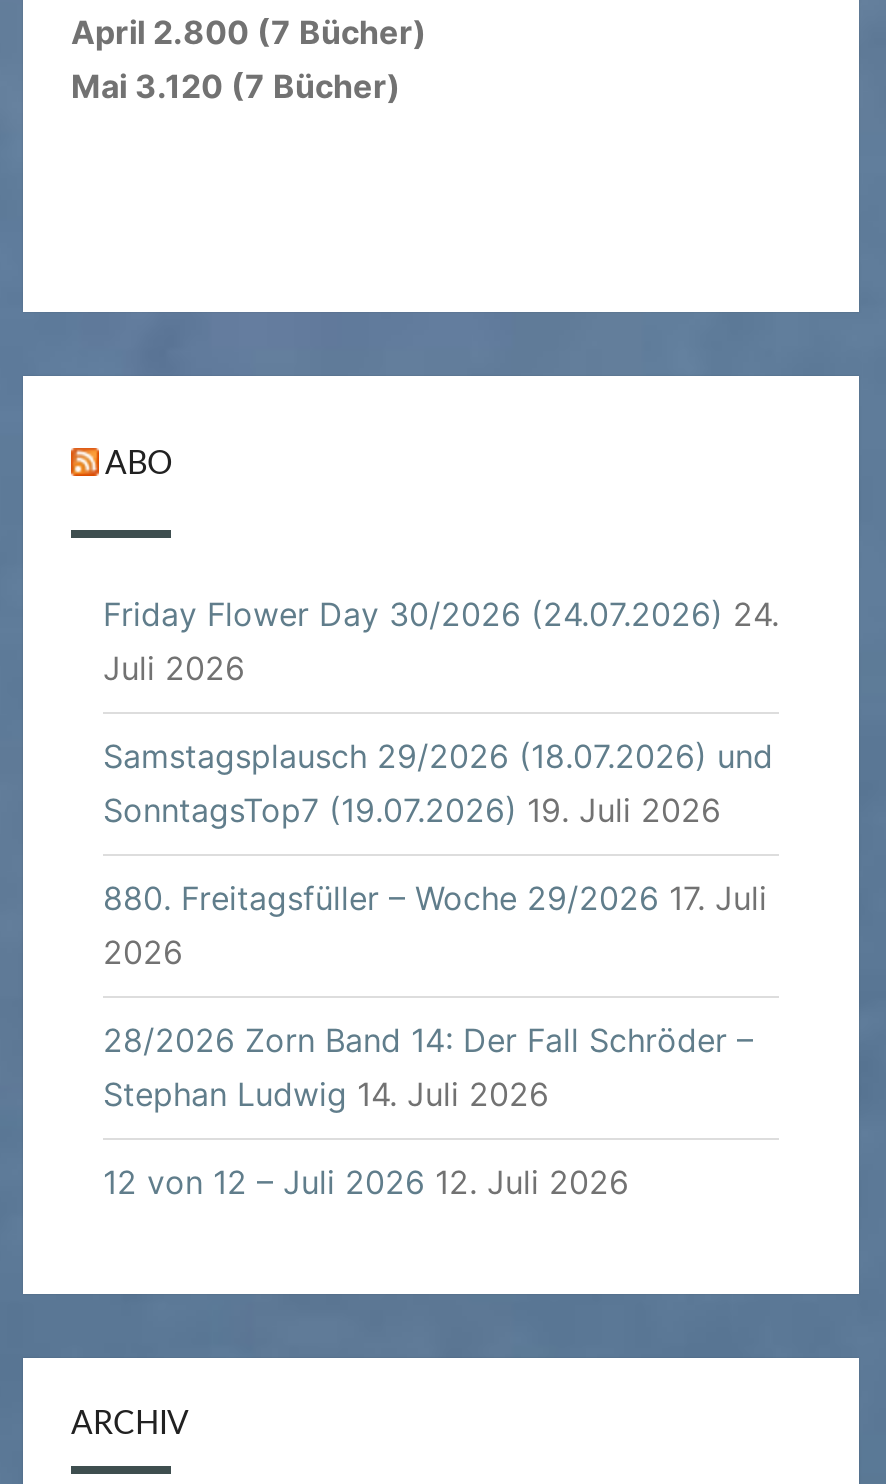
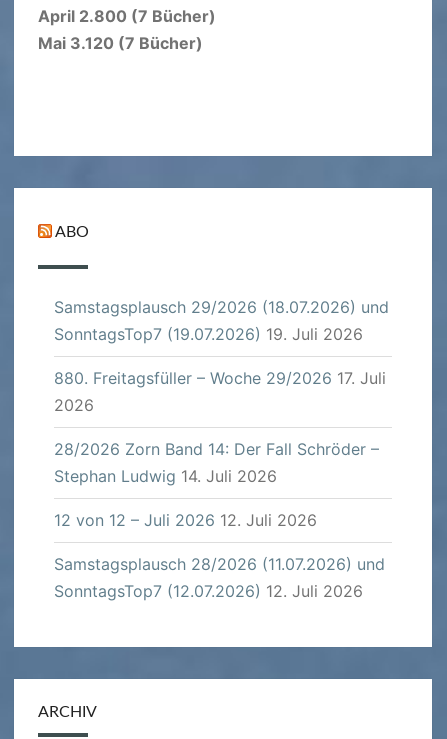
[103,593,779,687] Friday Flower Day 30/2026 (24.07.2026) 24. | Juli 2026 -> none
moved [103,735,773,1201] -> [54,297,389,530]: Samstagsplausch 29/2026 (18.07.2026) und | SonntagsTop7 (19.07.2026) 19. Juli 2026 | 880. Freitagsfüller – Woche 29/2026 17. Juli | 2026 | 28/2026 Zorn Band 14: Der Fall Schröder – | Stephan Ludwig 14. Juli 2026 | 12 von 12 – Juli 2026 12. Juli 2026
none -> [54,554,385,601] Samstagsplausch 28/2026 (11.07.2026) und | SonntagsTop7 (12.07.2026) 12. Juli 2026

